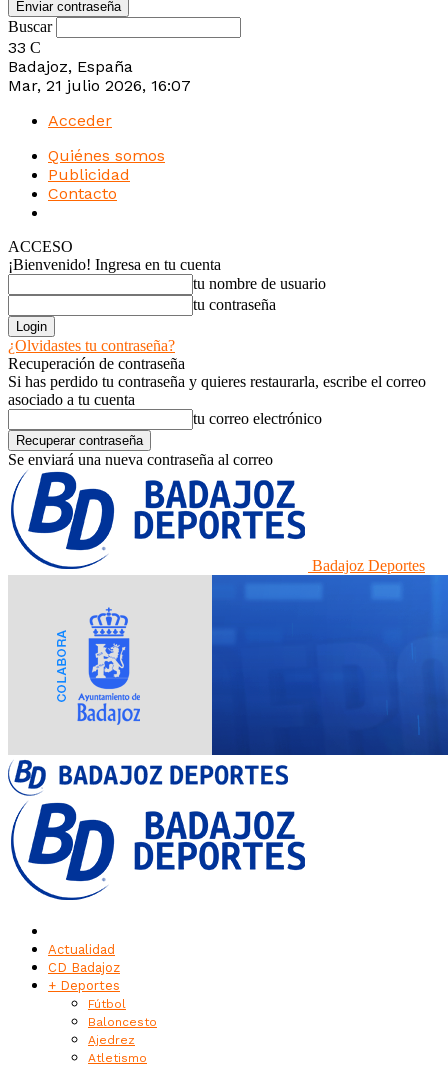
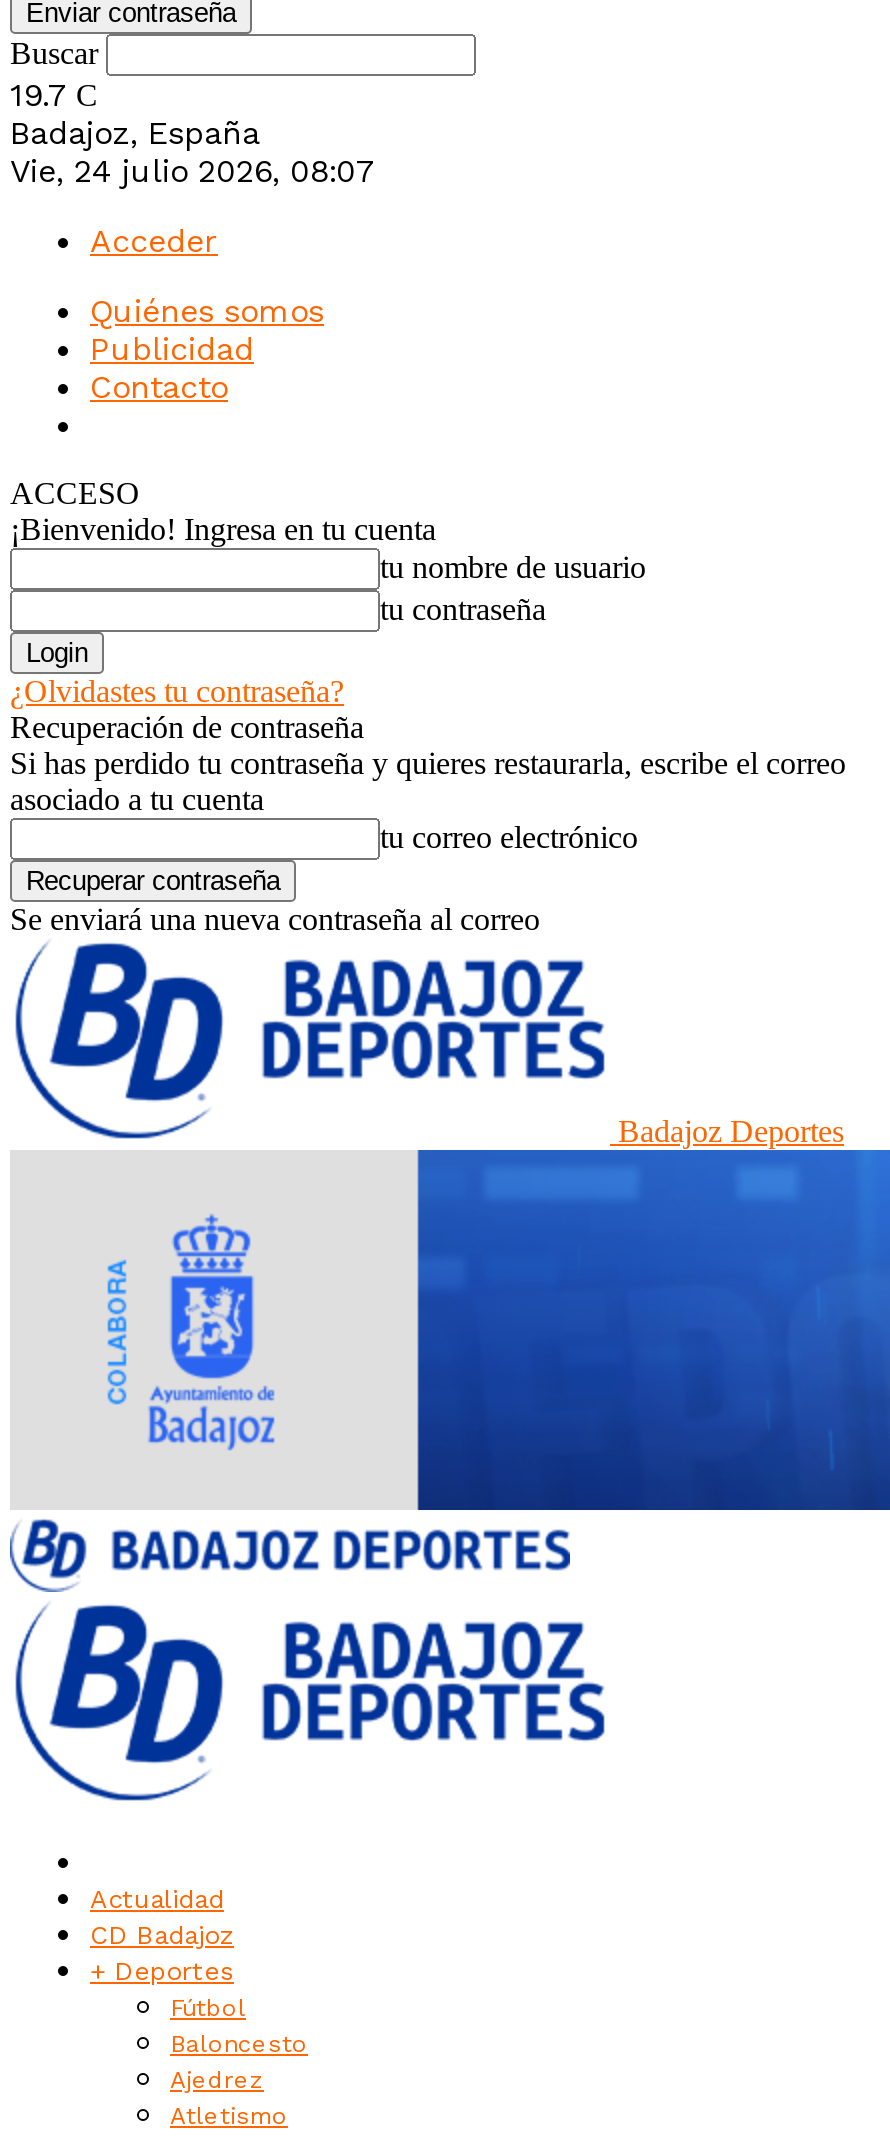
[8,38,41,57] 33 C -> [10,76,98,114] 19.7 C
[8,76,191,95] Mar, 21 julio 2026, 16:07 -> [10,152,376,190] Vie, 24 julio 2026, 08:07

